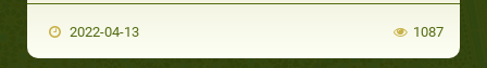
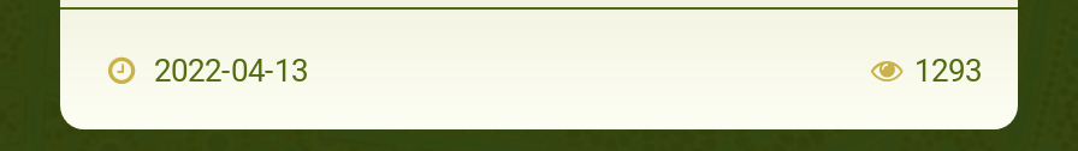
[413,23,444,40] 1087 -> [914,52,982,88] 1293

